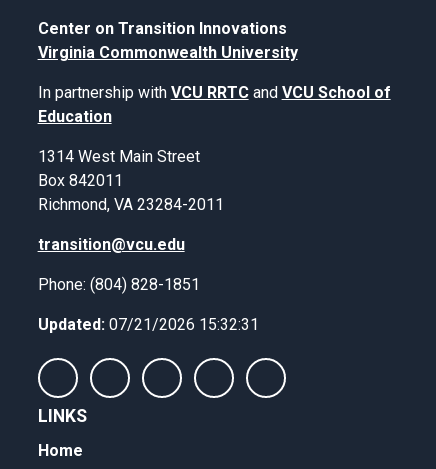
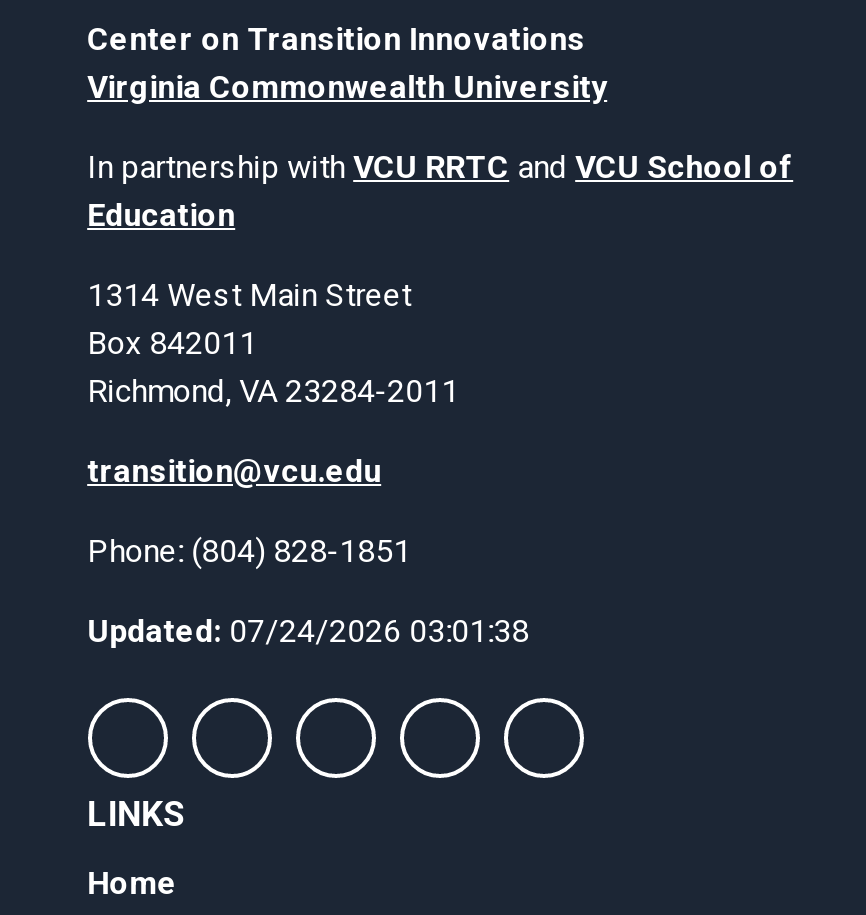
[38,315,259,334] Updated: 07/21/2026 15:32:31 -> [87,612,529,650] Updated: 07/24/2026 03:01:38

